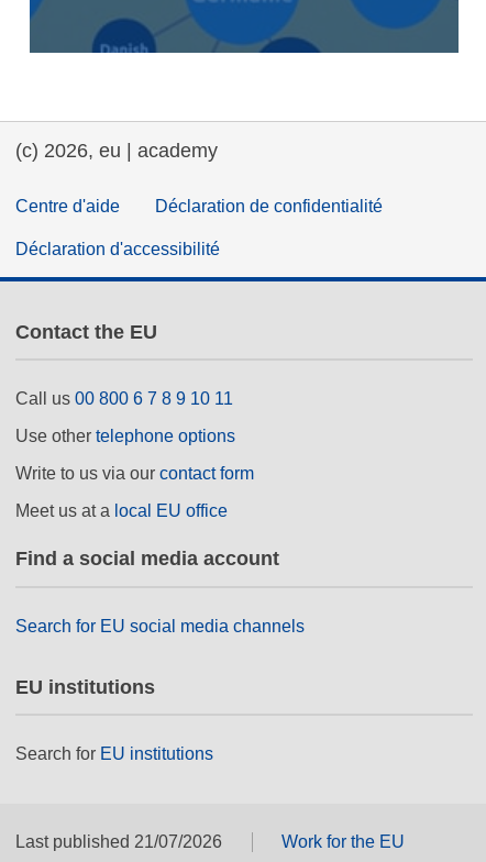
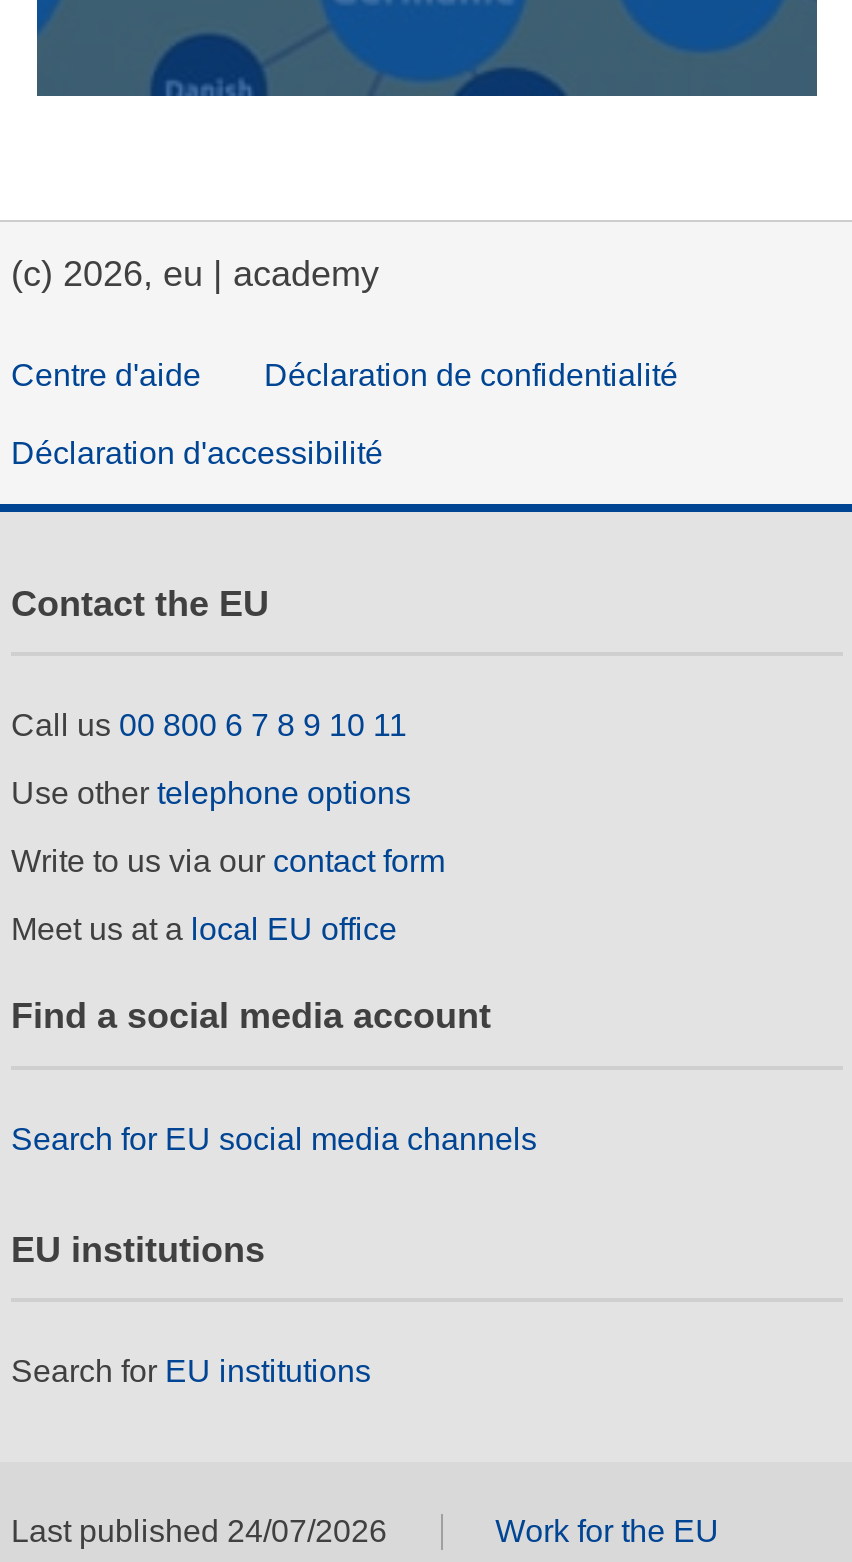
[15,833,222,852] Last published 21/07/2026 -> [11,1515,387,1549] Last published 24/07/2026

